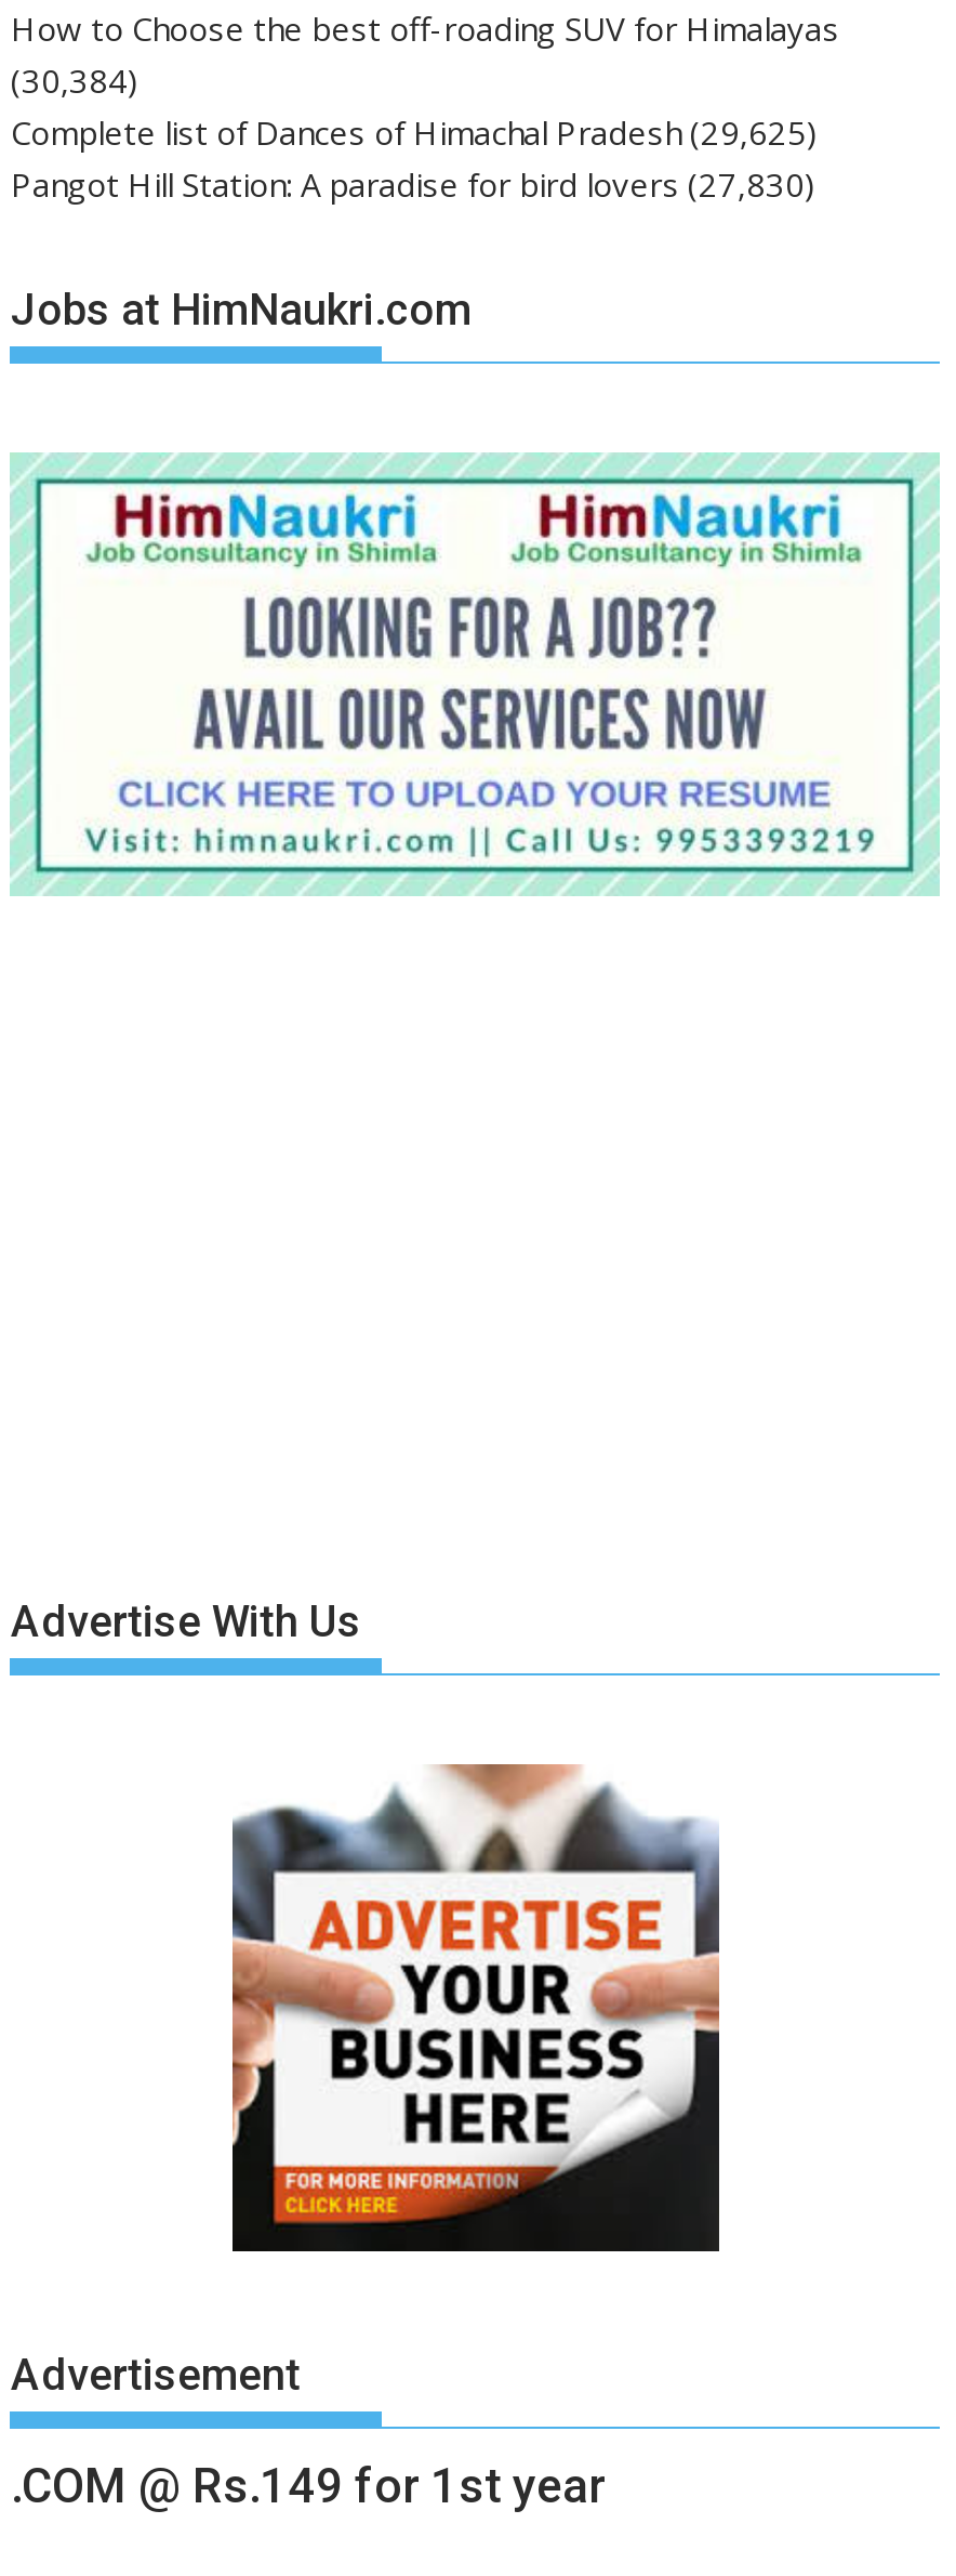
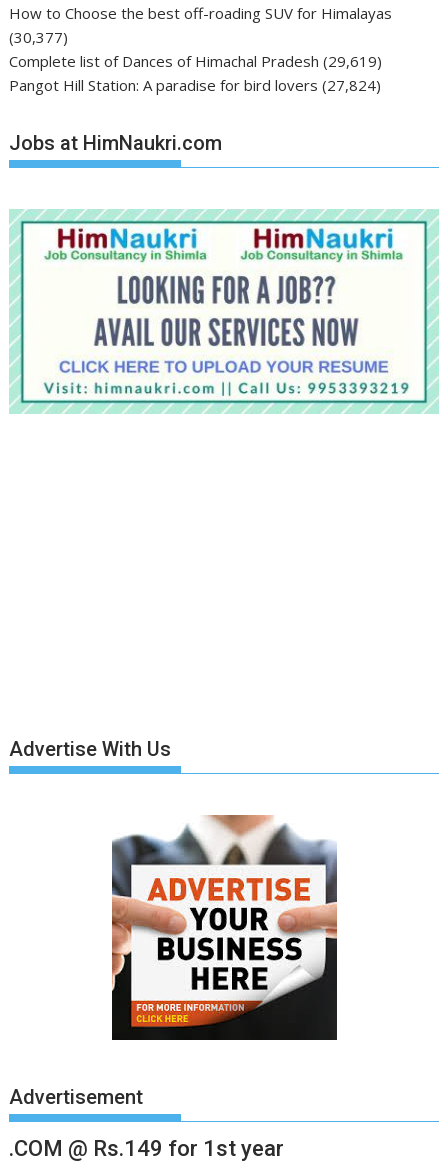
[11,58,138,102] (30,384) -> [9,27,68,47] (30,377)
[11,110,818,153] Complete list of Dances of Himachal Pradesh (29,625) -> [9,51,382,71] Complete list of Dances of Himachal Pradesh (29,619)
[11,162,815,205] Pangot Hill Station: A paradise for bird lovers (27,830) -> [9,75,381,95] Pangot Hill Station: A paradise for bird lovers (27,824)

